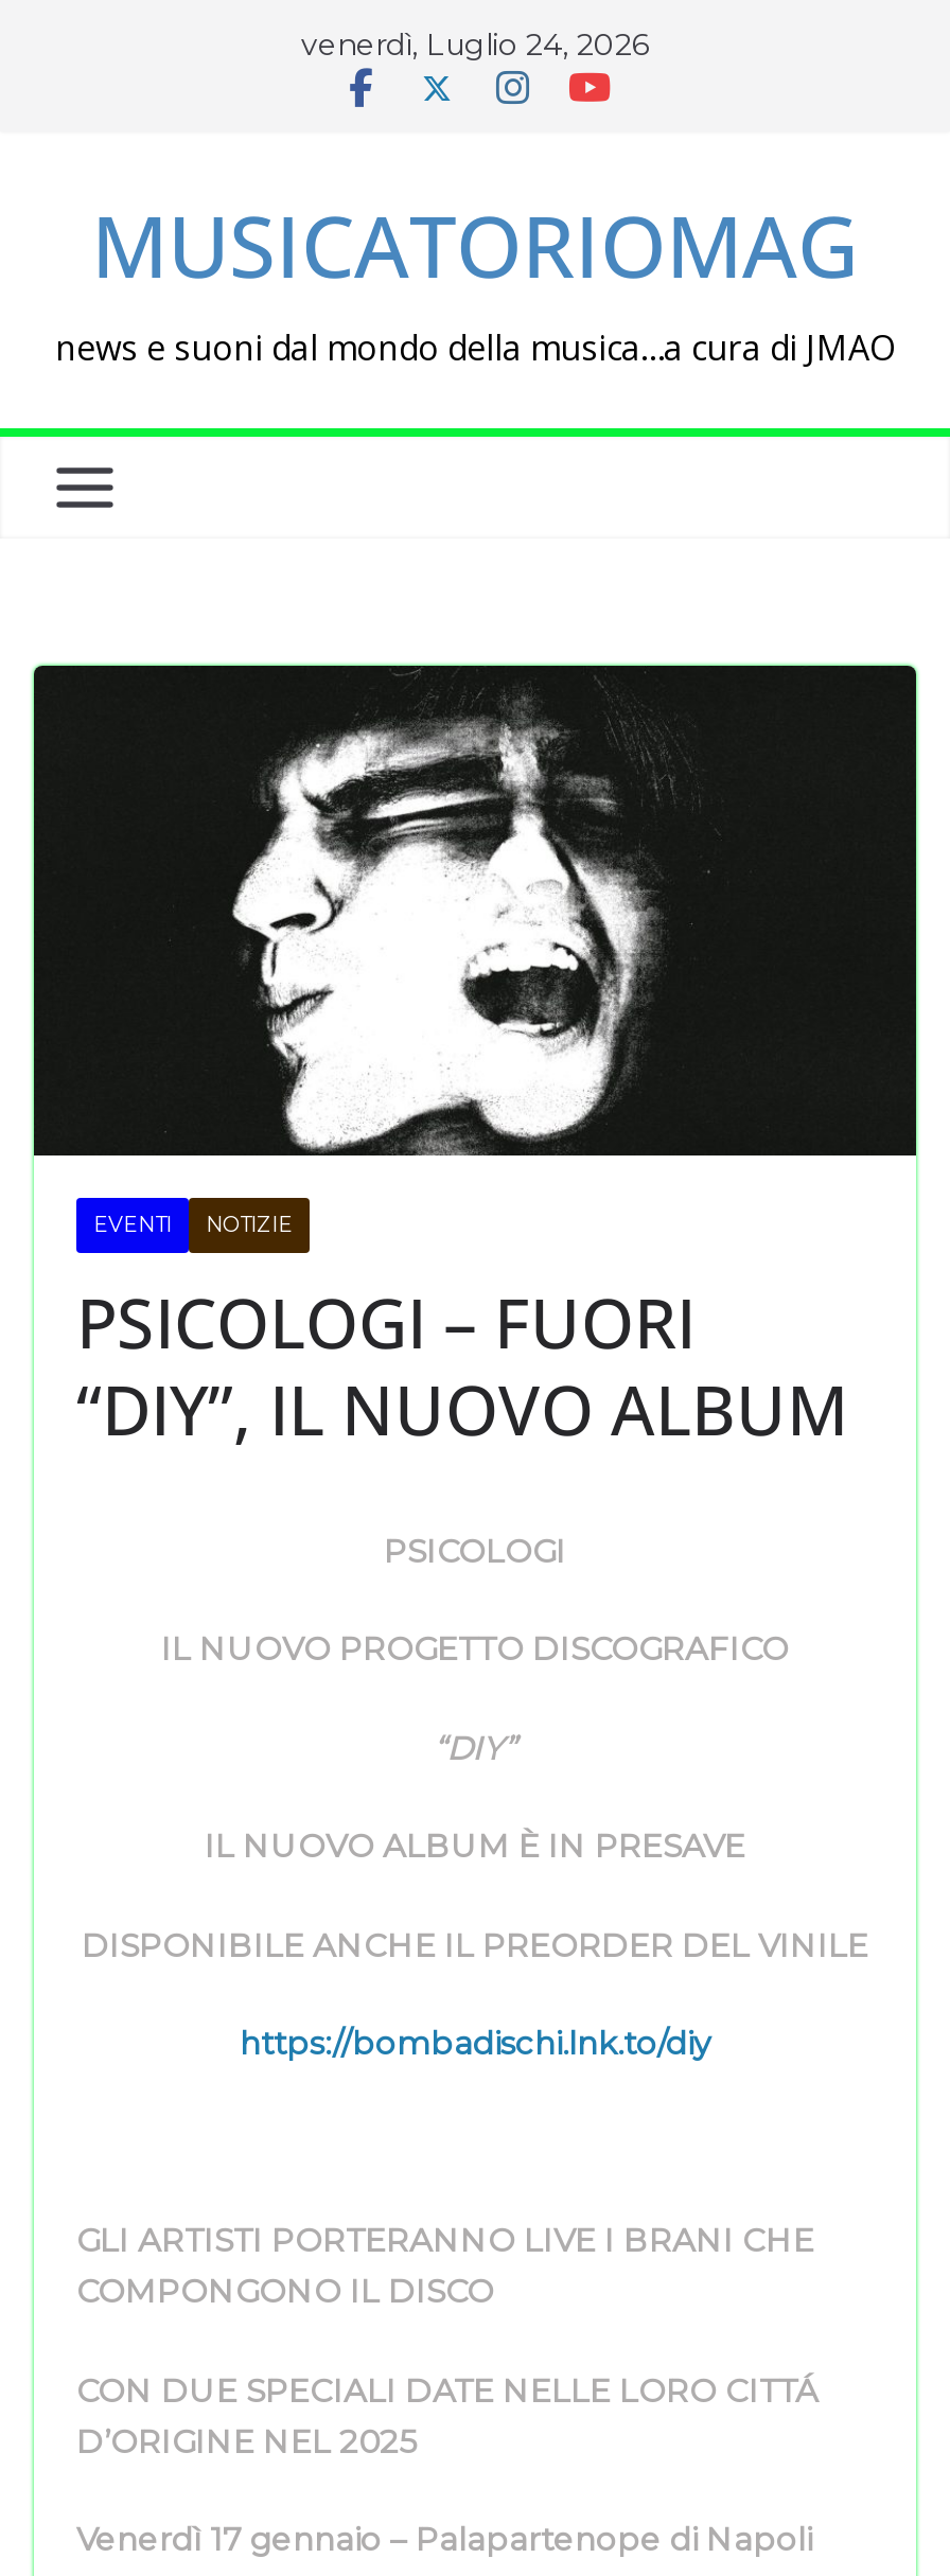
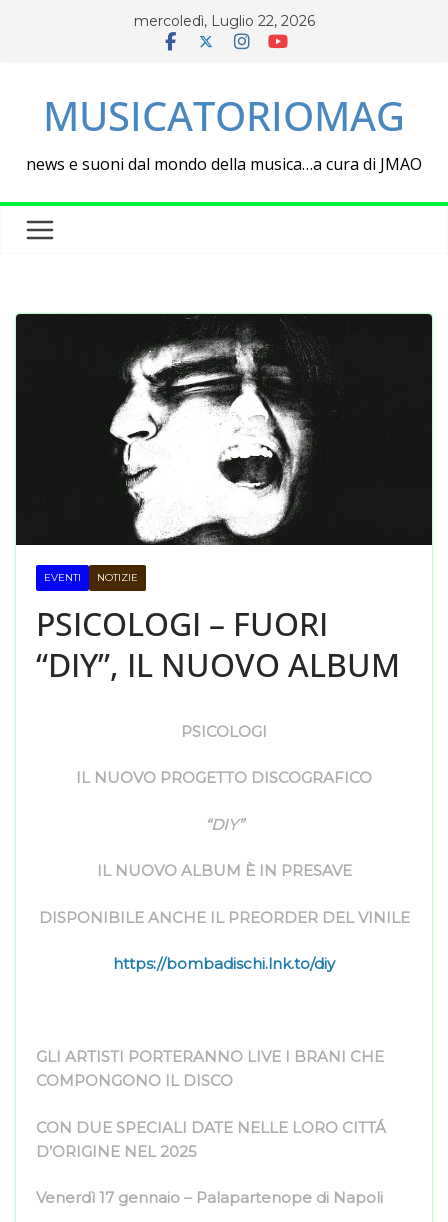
[301,25,649,64] venerdì, Luglio 24, 2026 -> [133,12,314,30] mercoledì, Luglio 22, 2026

